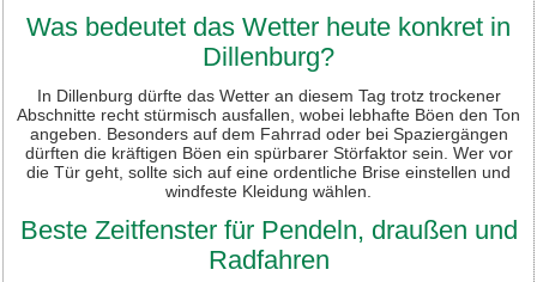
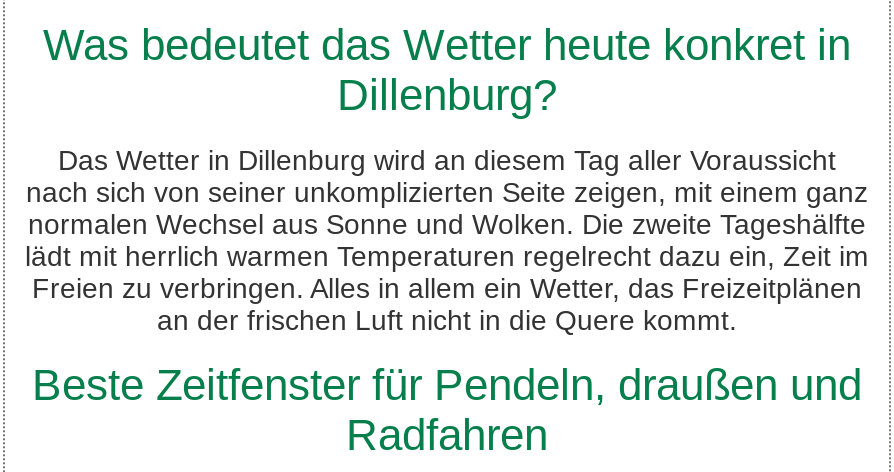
[17,85,520,200] In Dillenburg dürfte das Wetter an diesem Tag trotz trockener | Abschnitte recht stürmisch ausfallen, wobei lebhafte Böen den Ton | angeben. Besonders auf dem Fahrrad oder bei Spaziergängen | dürften die kräftigen Böen ein spürbarer Störfaktor sein. Wer vor | die Tür geht, sollte sich auf eine ordentliche Brise einstellen und | windfeste Kleidung wählen. -> [25,143,869,335] Das Wetter in Dillenburg wird an diesem Tag aller Voraussicht | nach sich von seiner unkomplizierten Seite zeigen, mit einem ganz | normalen Wechsel aus Sonne und Wolken. Die zweite Tageshälfte | lädt mit herrlich warmen Temperaturen regelrecht dazu ein, Zeit im | Freien zu verbringen. Alles in allem ein Wetter, das Freizeitplänen | an der frischen Luft nicht in die Quere kommt.

